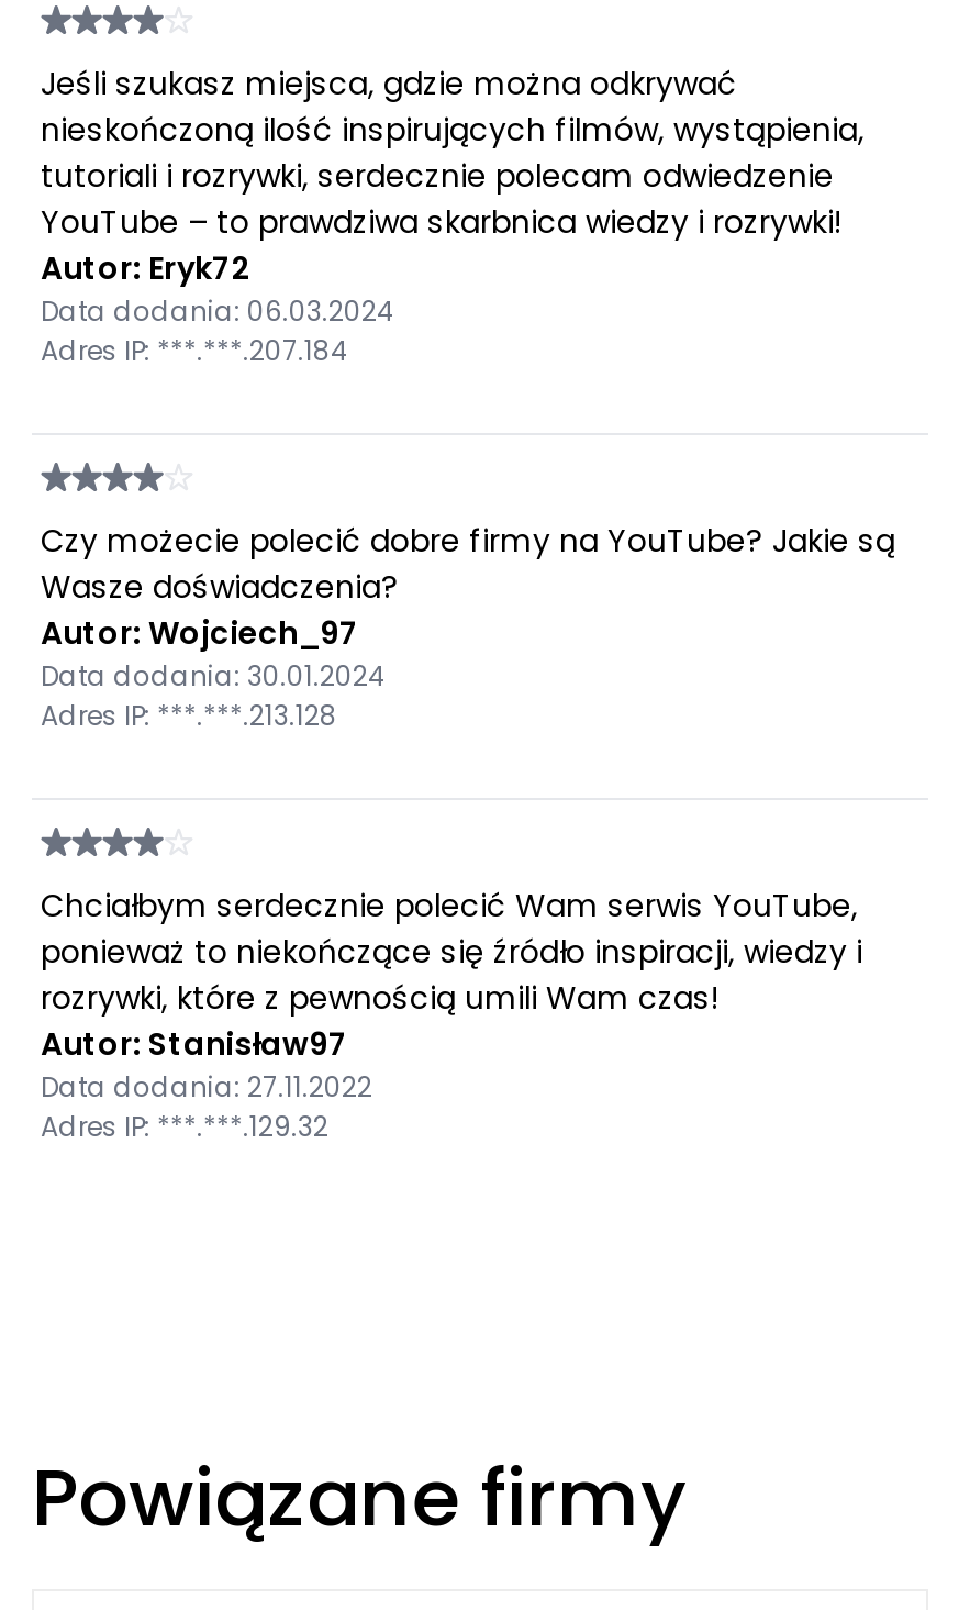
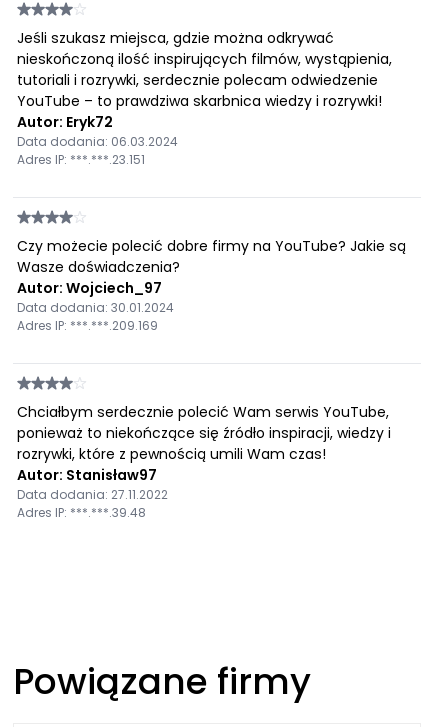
[41,331,348,369] Adres IP: ***.***.207.184 -> [17,151,145,168] Adres IP: ***.***.23.151
[41,696,337,734] Adres IP: ***.***.213.128 -> [17,317,158,334] Adres IP: ***.***.209.169
[41,1107,328,1145] Adres IP: ***.***.129.32 -> [17,504,146,521] Adres IP: ***.***.39.48

